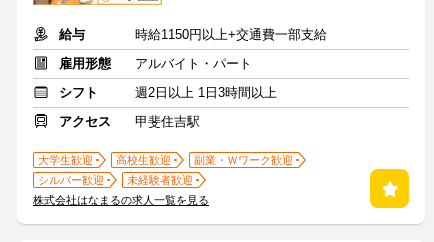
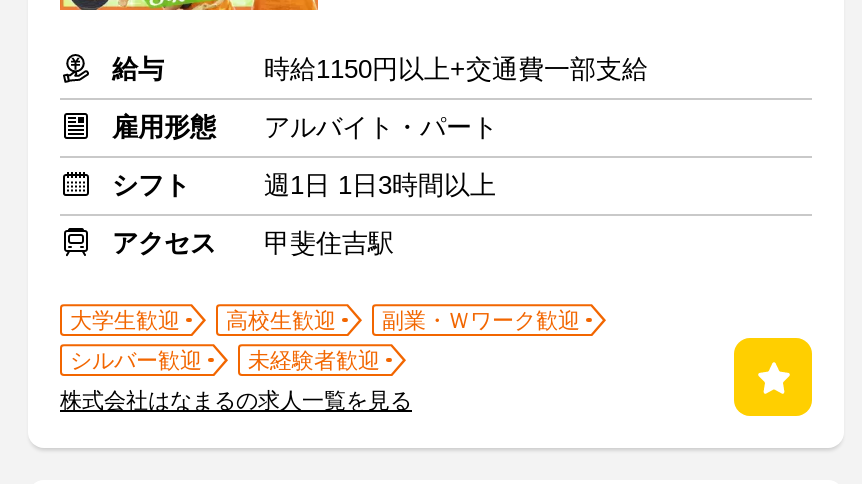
[135,85,277,100] 週2日以上 1日3時間以上 -> [264,170,496,200] 週1日 1日3時間以上

